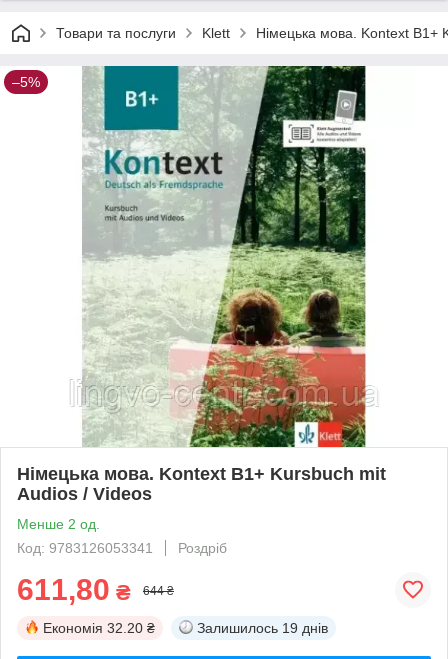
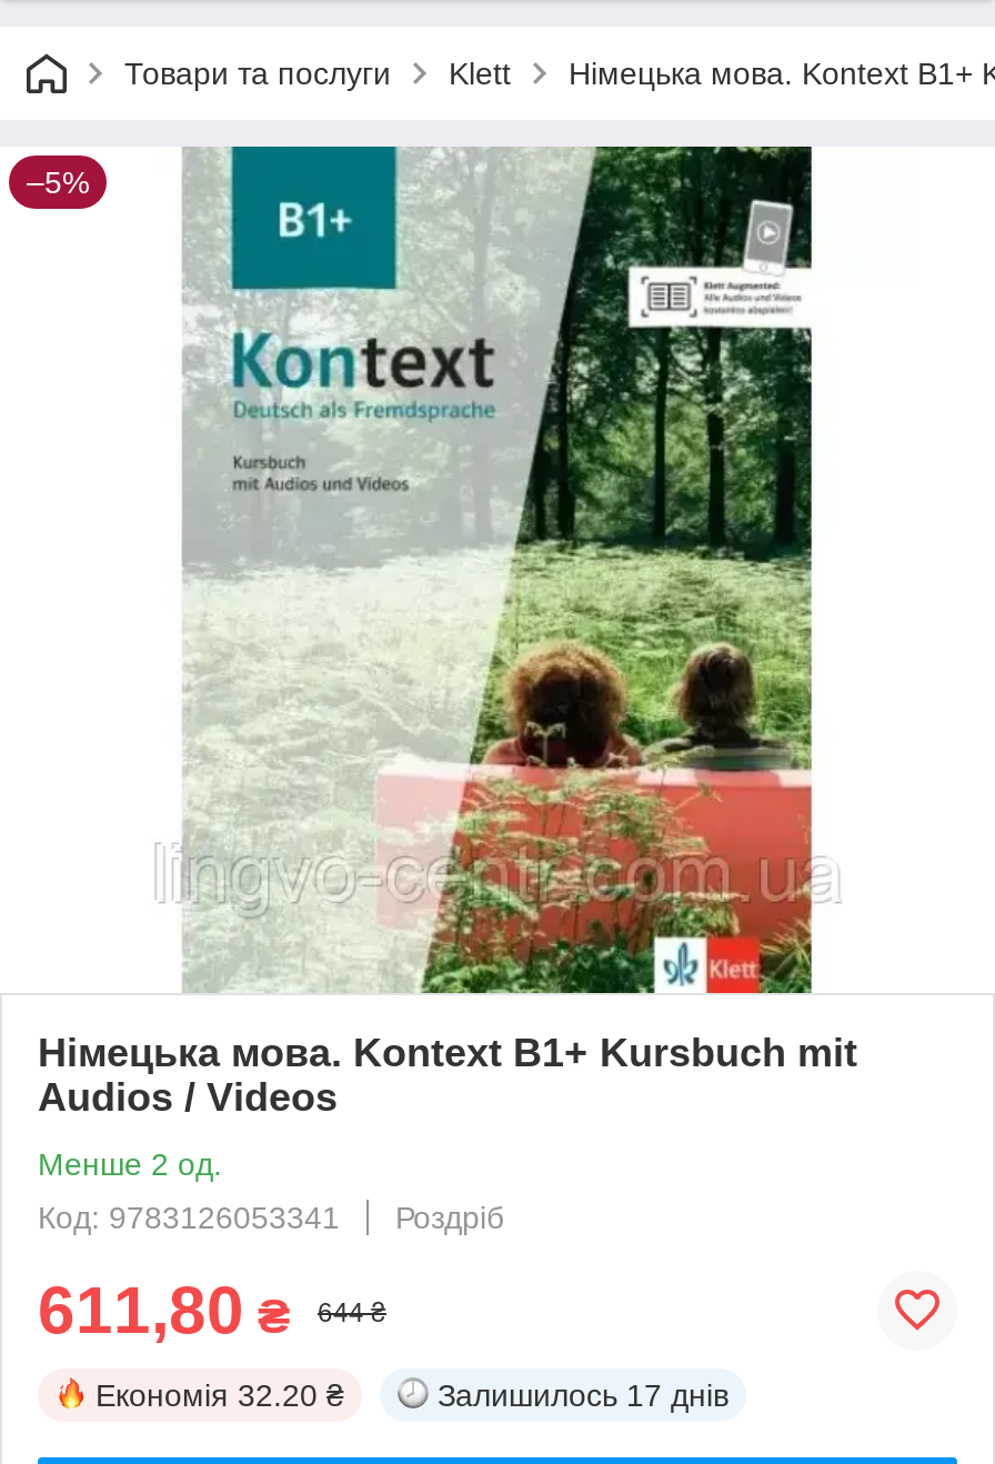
[197,620,328,636] Залишилось 19 днів -> [438,1377,728,1412] Залишилось 17 днів

